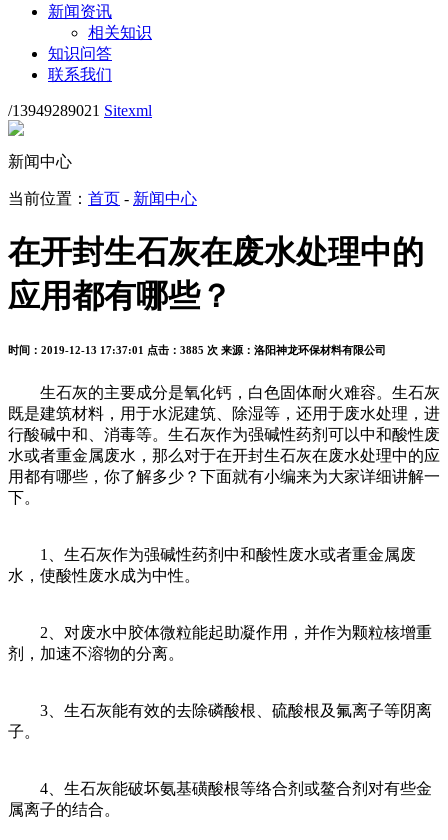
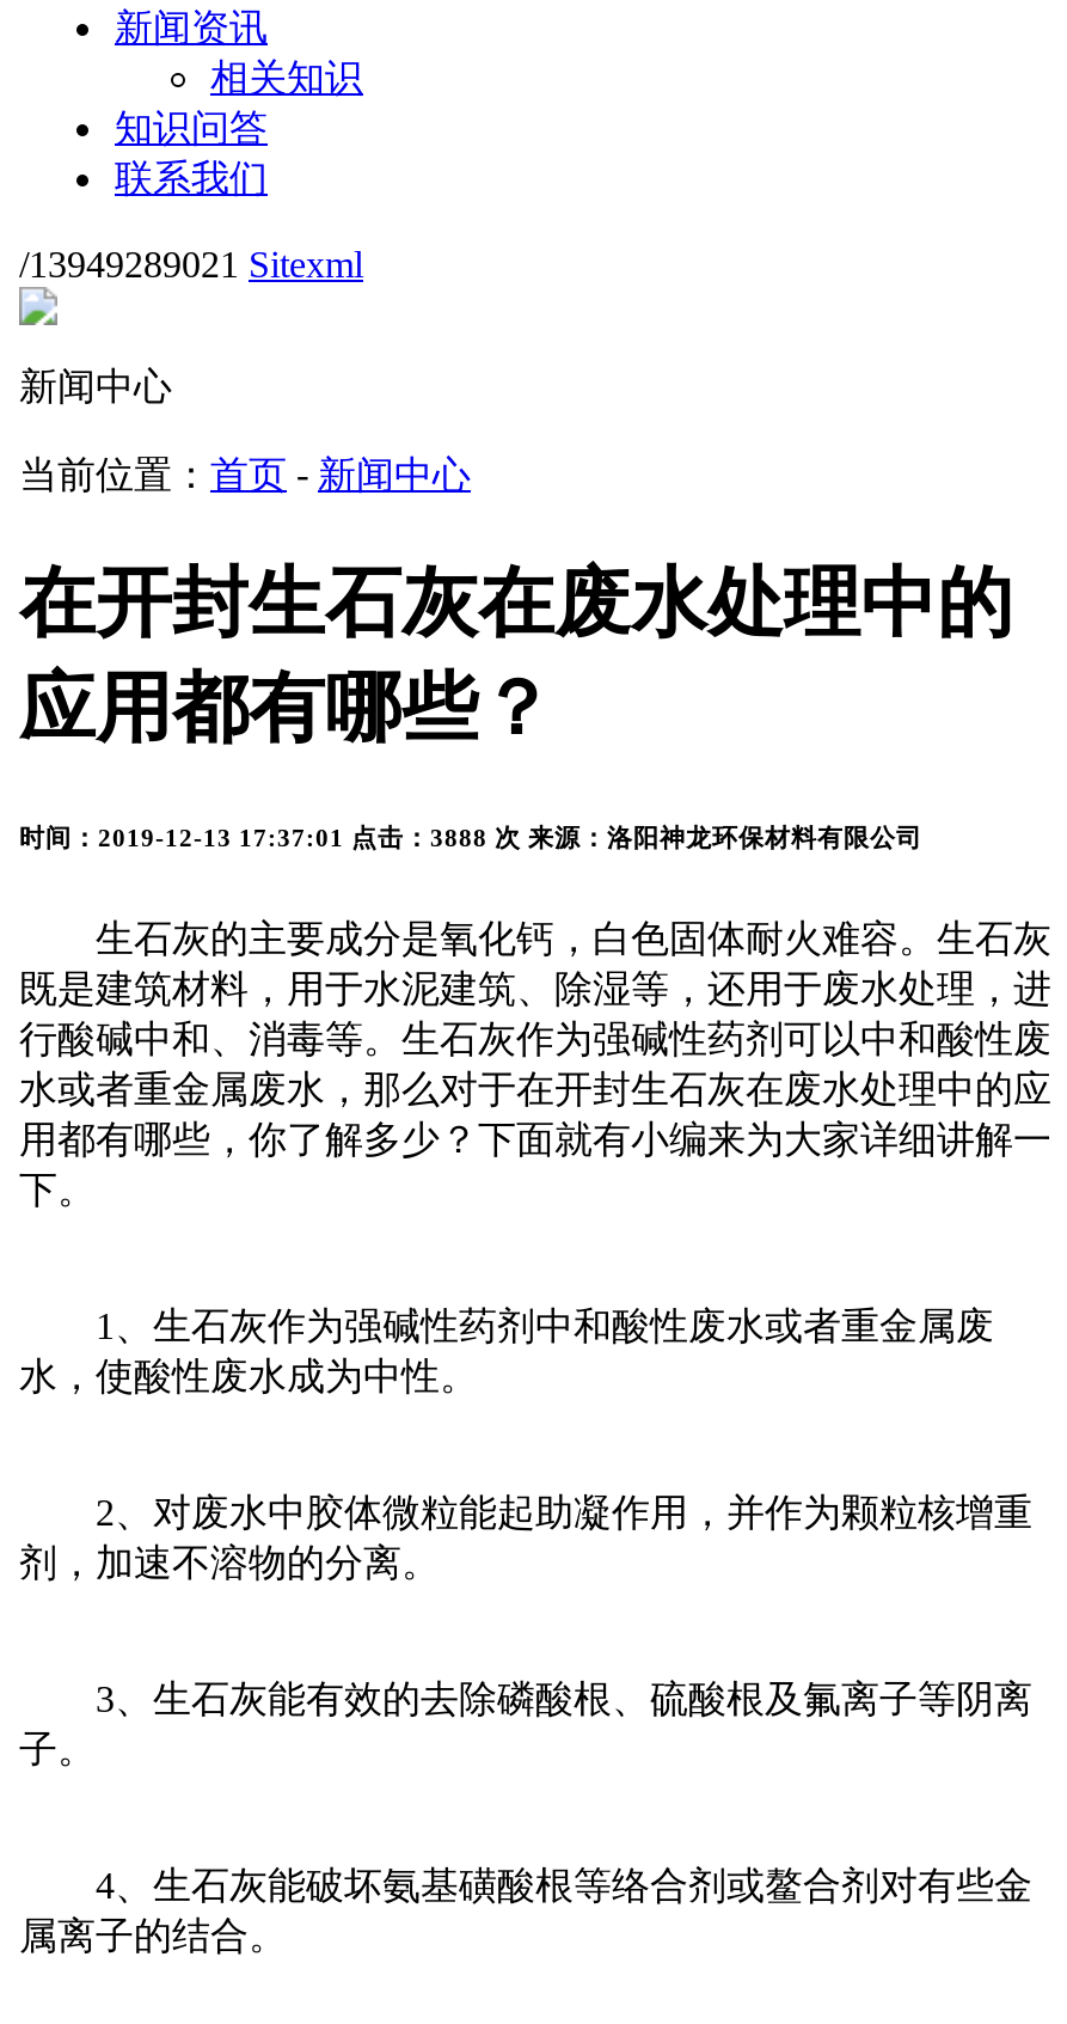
[8,344,386,356] 时间：2019-12-13 17:37:01 点击：3885 次 来源：洛阳神龙环保材料有限公司 -> [19,823,922,852] 时间：2019-12-13 17:37:01 点击：3888 次 来源：洛阳神龙环保材料有限公司

